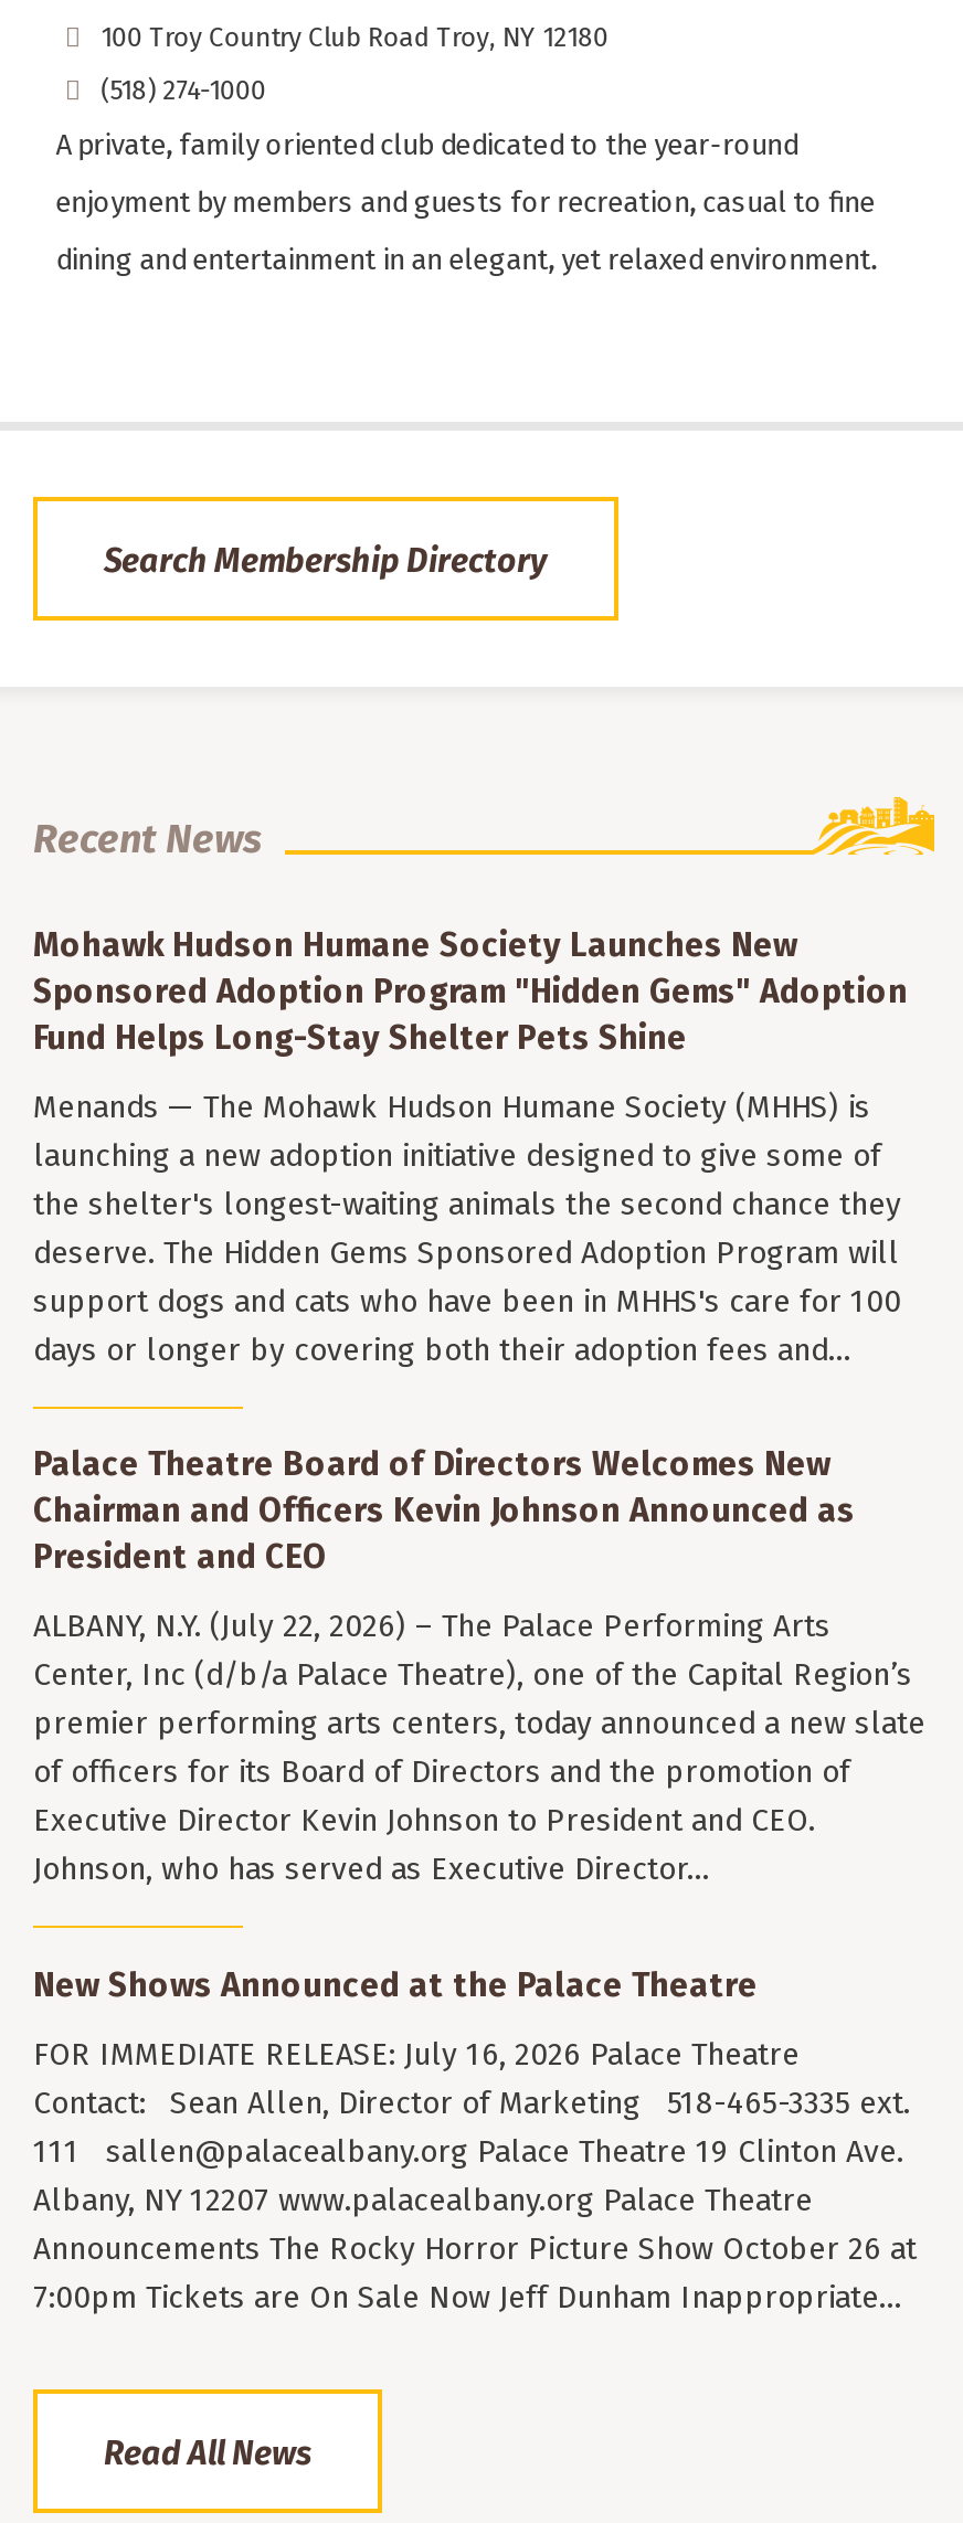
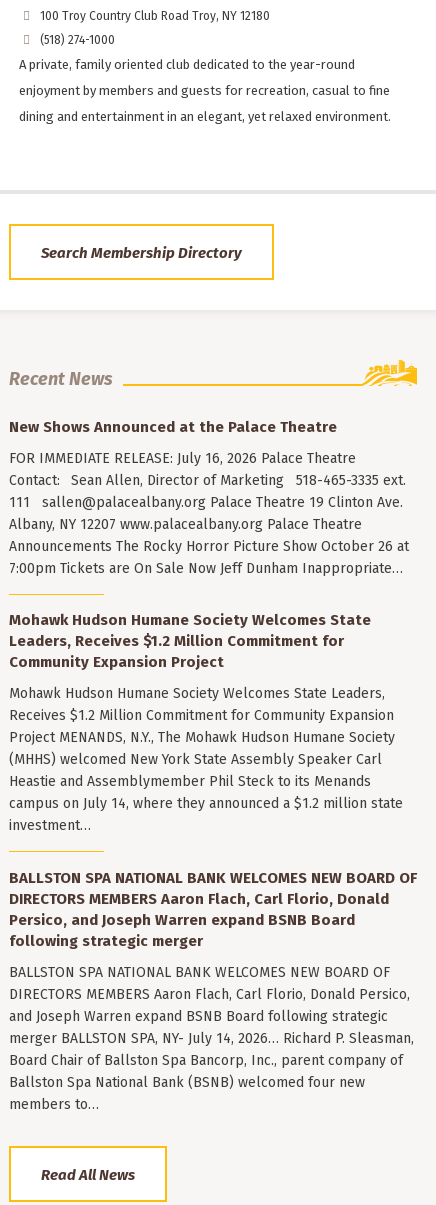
[33,924,925,1888] Mohawk Hudson Humane Society Launches New | Sponsored Adoption Program "Hidden Gems" Adoption | Fund Helps Long-Stay Shelter Pets Shine | Menands — The Mohawk Hudson Humane Society (MHHS) is | launching a new adoption initiative designed to give some of | the shelter's longest-waiting animals the second chance they | deserve. The Hidden Gems Sponsored Adoption Program will | support dogs and cats who have been in MHHS's care for 100 | days or longer by covering both their adoption fees and… | Palace Theatre Board of Directors Welcomes New | Chairman and Officers Kevin Johnson Announced as | President and CEO | ALBANY, N.Y. (July 22, 2026) – The Palace Performing Arts | Center, Inc (d/b/a Palace Theatre), one of the Capital Region’s | premier performing arts centers, today announced a new slate | of officers for its Board of Directors and the promotion of | Executive Director Kevin Johnson to President and CEO. | Johnson, who has served as Executive Director… -> none
moved [33,1965,917,2316] -> [9,418,409,577]: New Shows Announced at the Palace Theatre | FOR IMMEDIATE RELEASE: July 16, 2026 Palace Theatre | Contact: Sean Allen, Director of Marketing 518-465-3335 ext. | 111 sallen@palacealbany.org Palace Theatre 19 Clinton Ave. | Albany, NY 12207 www.palacealbany.org Palace Theatre | Announcements The Rocky Horror Picture Show October 26 at | 7:00pm Tickets are On Sale Now Jeff Dunham Inappropriate…
none -> [9,611,417,1113] Mohawk Hudson Humane Society Welcomes State | Leaders, Receives $1.2 Million Commitment for | Community Expansion Project | Mohawk Hudson Humane Society Welcomes State Leaders, | Receives $1.2 Million Commitment for Community Expansion | Project MENANDS, N.Y., The Mohawk Hudson Humane Society | (MHHS) welcomed New York State Assembly Speaker Carl | Heastie and Assemblymember Phil Steck to its Menands | campus on July 14, where they announced a $1.2 million state | investment… | BALLSTON SPA NATIONAL BANK WELCOMES NEW BOARD OF | DIRECTORS MEMBERS Aaron Flach, Carl Florio, Donald | Persico, and Joseph Warren expand BSNB Board | following strategic merger | BALLSTON SPA NATIONAL BANK WELCOMES NEW BOARD OF | DIRECTORS MEMBERS Aaron Flach, Carl Florio, Donald Persico, | and Joseph Warren expand BSNB Board following strategic | merger BALLSTON SPA, NY- July 14, 2026… Richard P. Sleasman, | Board Chair of Ballston Spa Bancorp, Inc., parent company of | Ballston Spa National Bank (BSNB) welcomed four new | members to…

